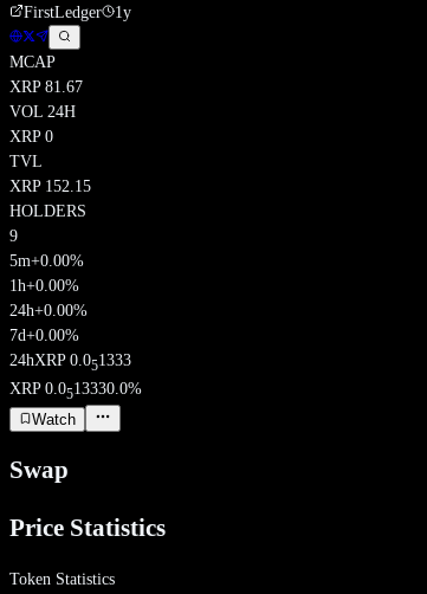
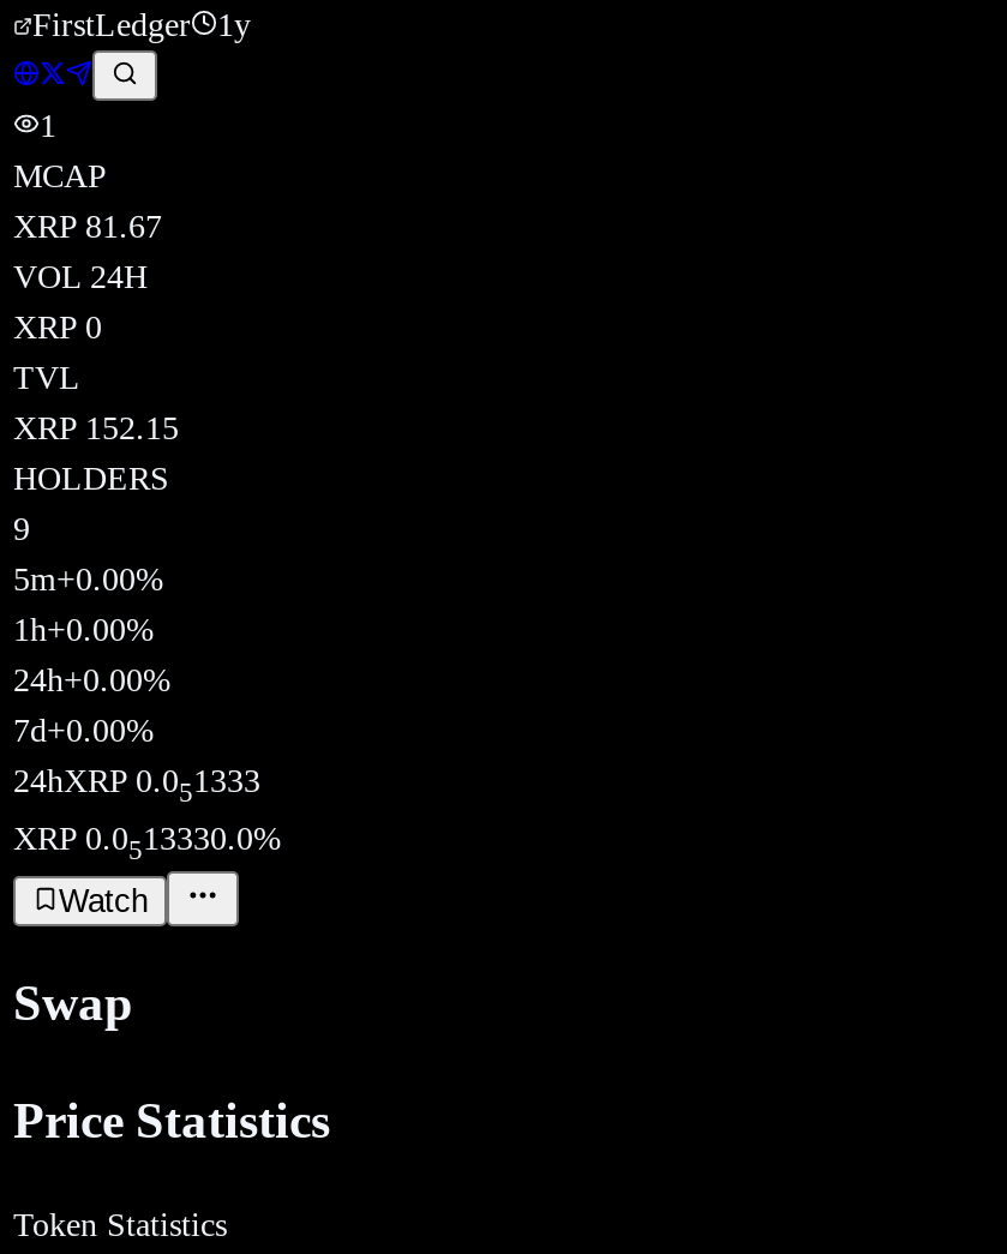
none -> [40,109,56,145] 1

